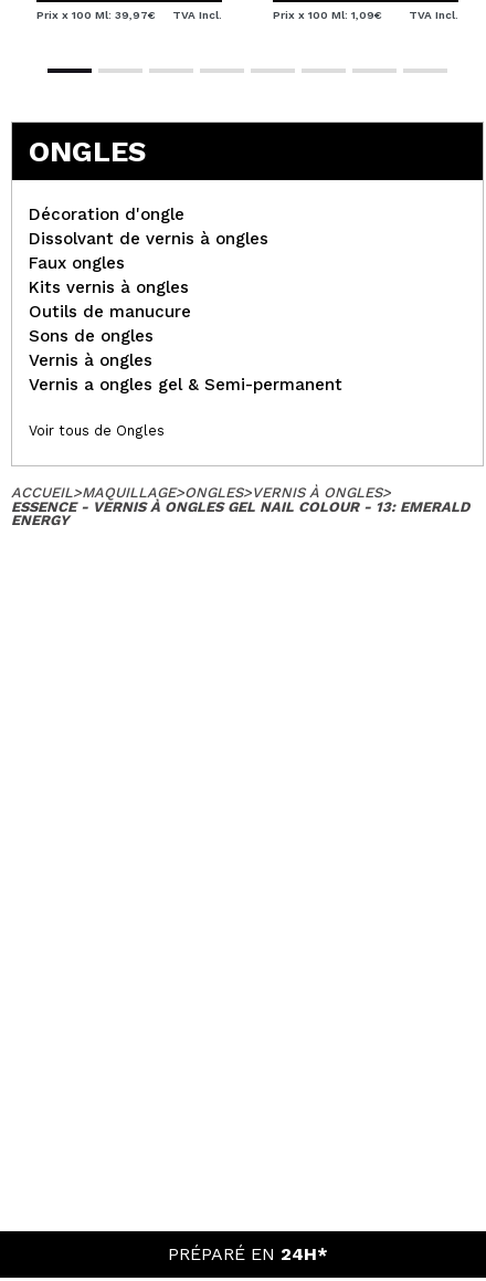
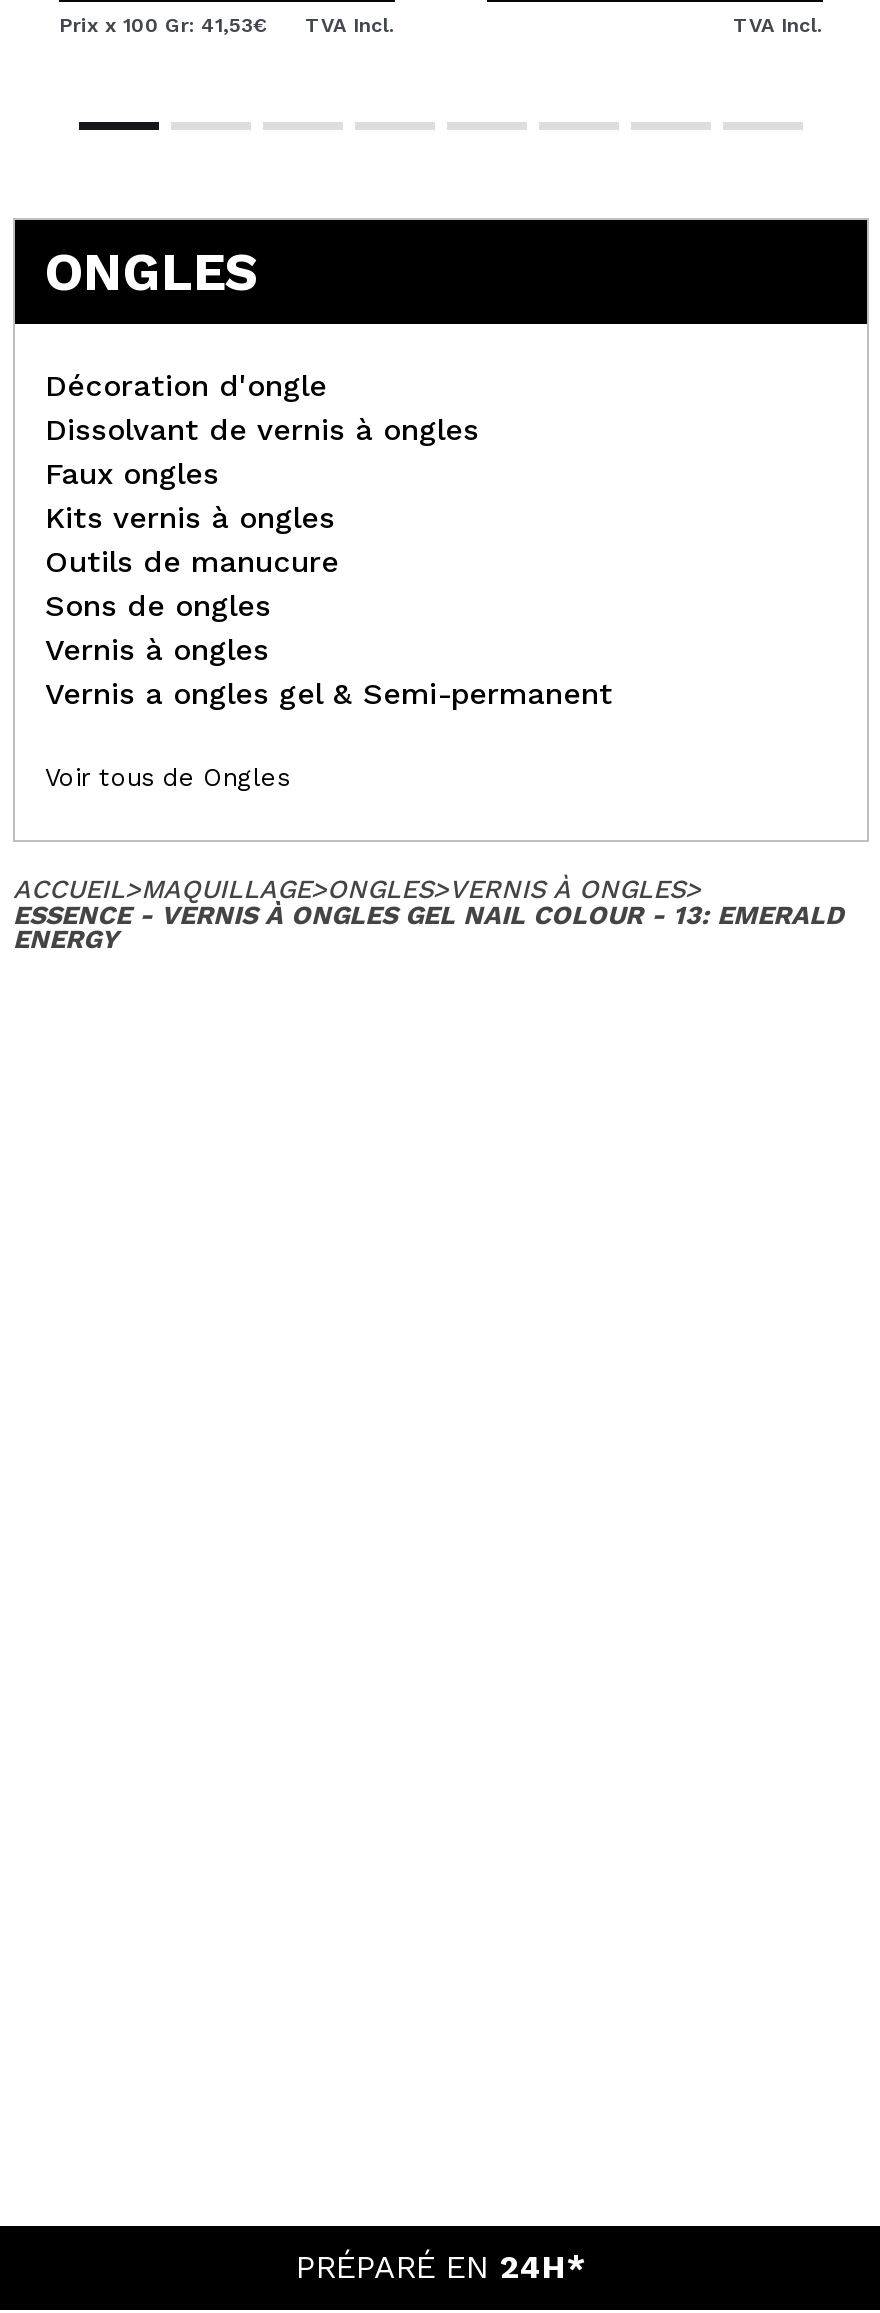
[36,8,222,21] Prix x 100 Ml: 39,97€ TVA Incl. -> [59,13,395,35] Prix x 100 Gr: 41,53€ TVA Incl.
[273,8,382,21] Prix x 100 Ml: 1,09€ -> none

